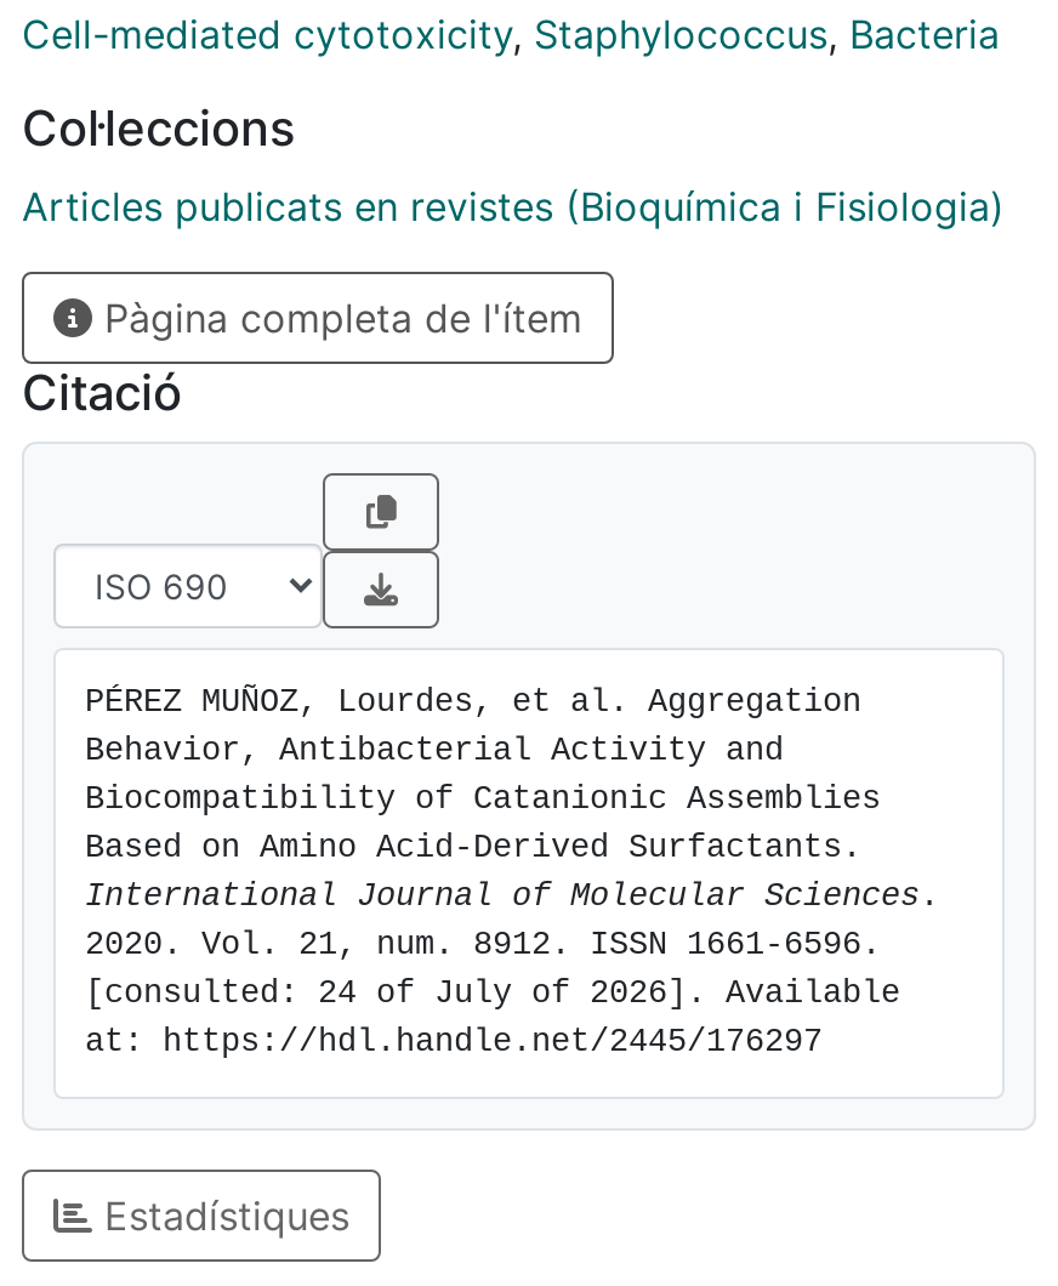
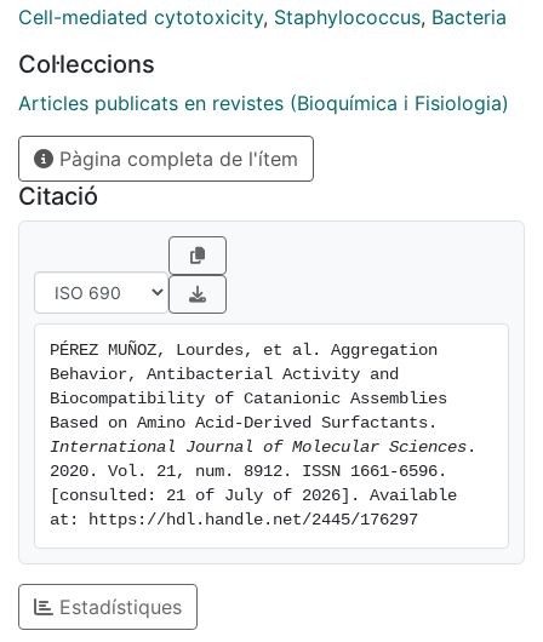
[85,976,900,1013] [consulted: 24 of July of 2026]. Available -> [50,487,457,506] [consulted: 21 of July of 2026]. Available

